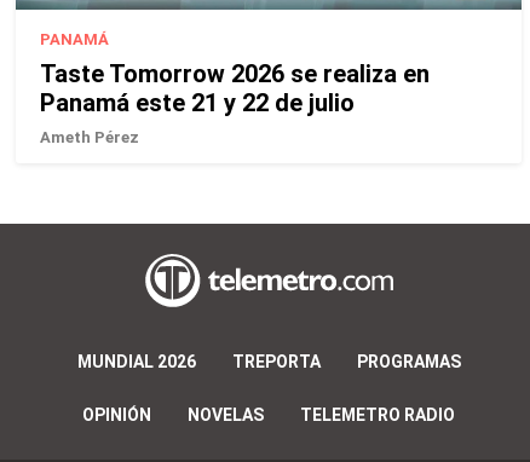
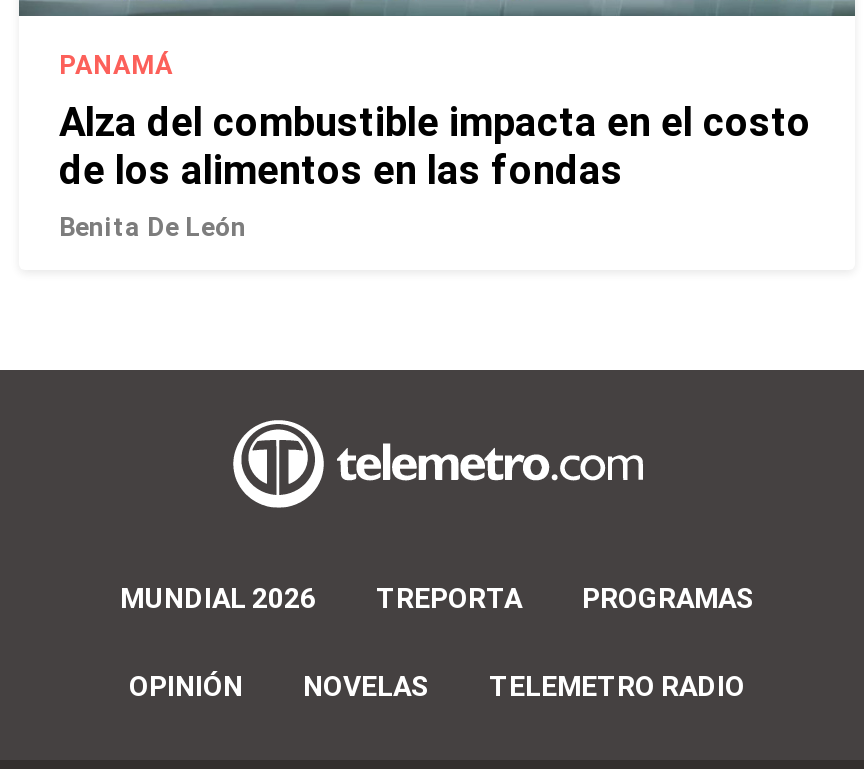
[40,59,430,146] Taste Tomorrow 2026 se realiza en | Panamá este 21 y 22 de julio | Ameth Pérez -> [59,98,811,242] Alza del combustible impacta en el costo | de los alimentos en las fondas | Benita De León

